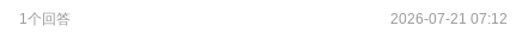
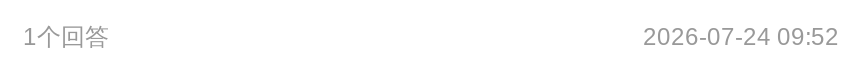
[390,11,508,27] 2026-07-21 07:12 -> [643,23,839,51] 2026-07-24 09:52

